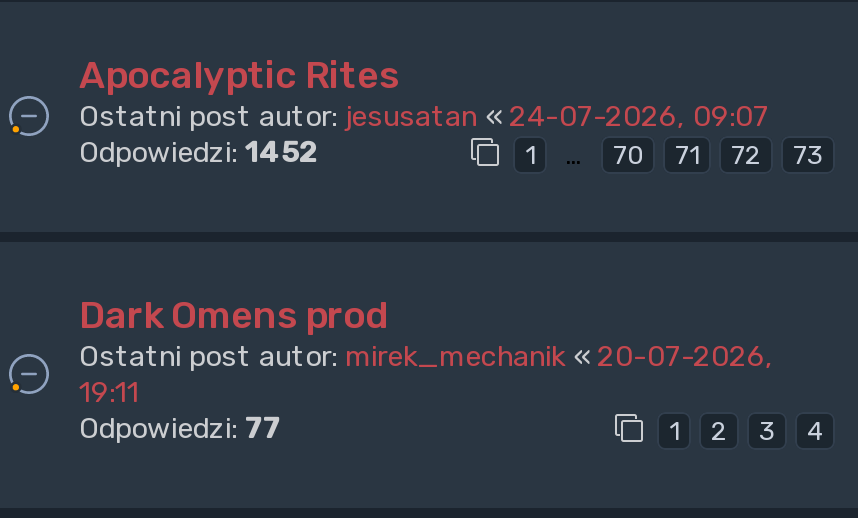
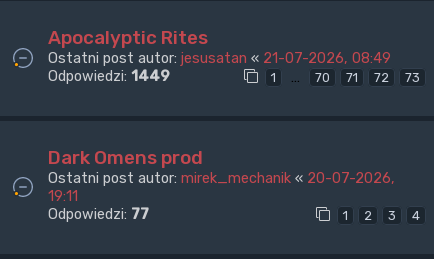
[79,98,771,134] Ostatni post autor: jesusatan «24-07-2026, 09:07 -> [48,49,391,67] Ostatni post autor: jesusatan «21-07-2026, 08:49
[79,134,317,170] Odpowiedzi: 1452 -> [48,67,170,85] Odpowiedzi: 1449

